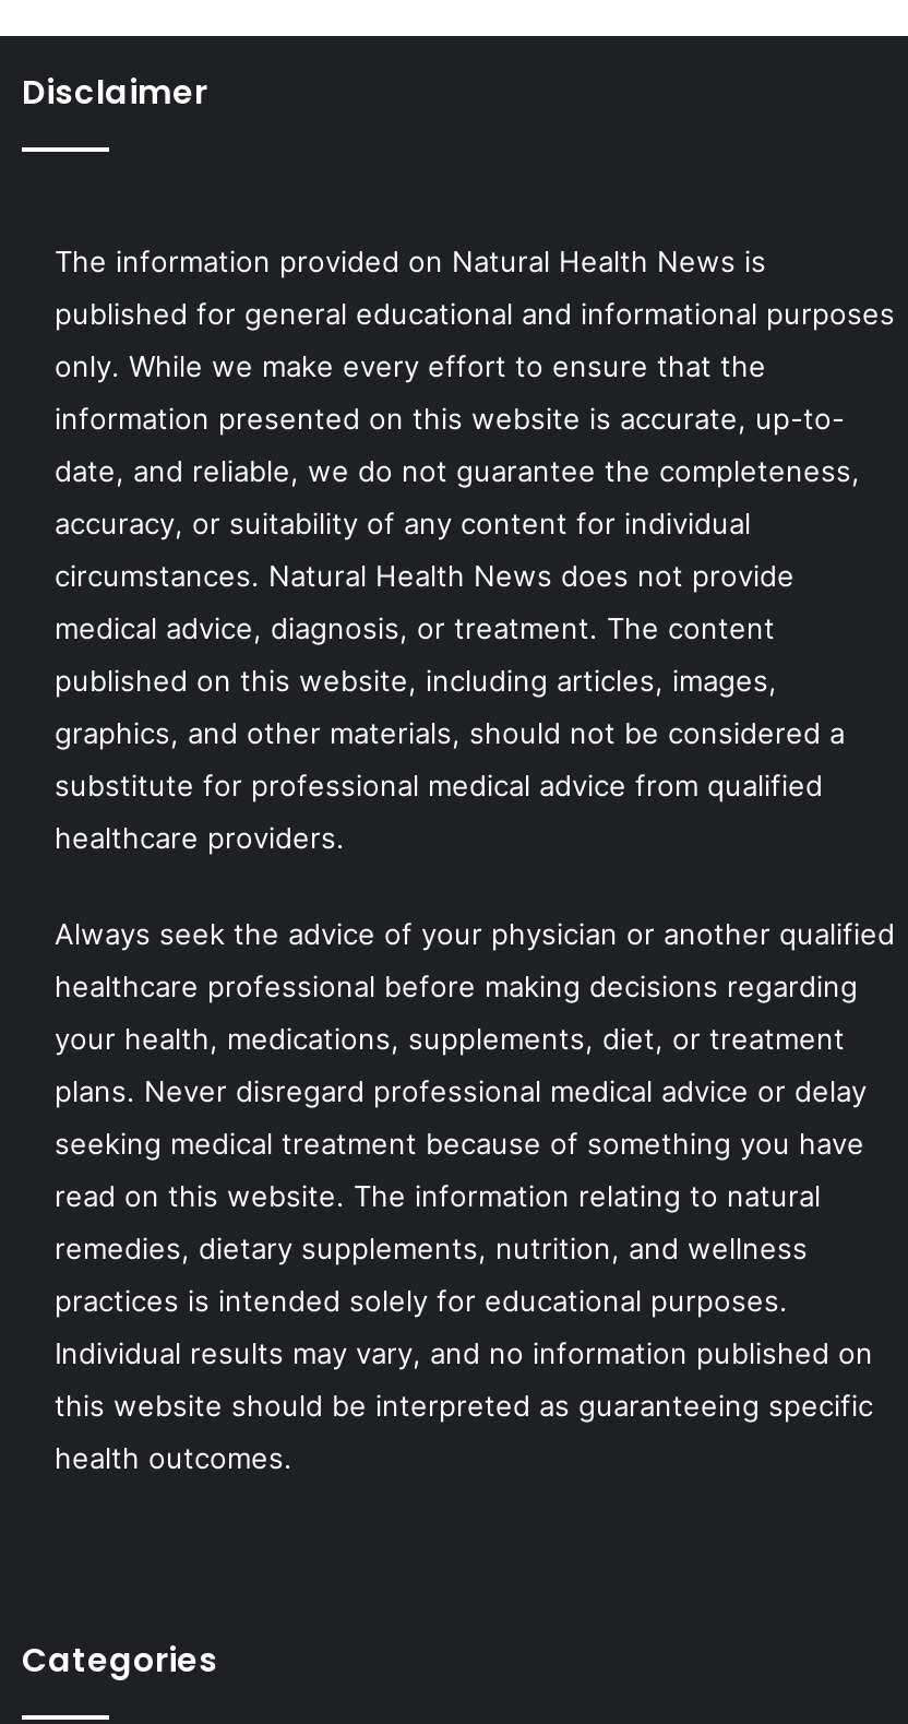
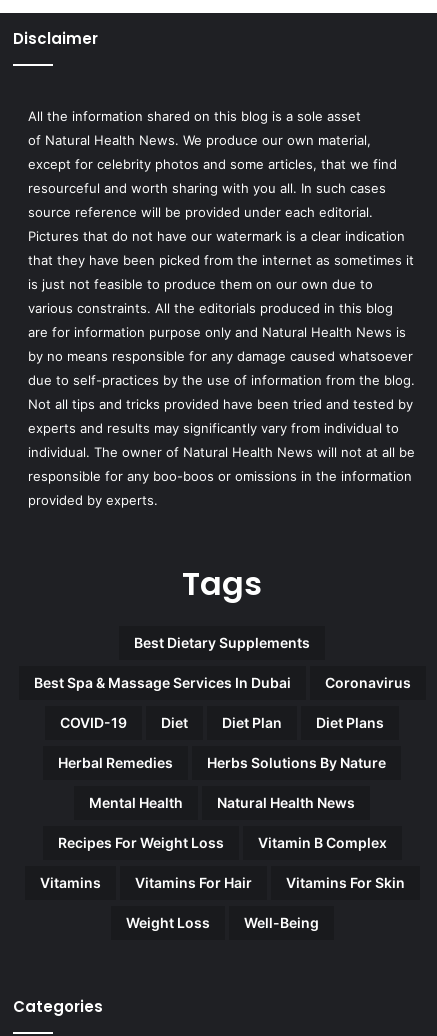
[55,243,895,1475] The information provided on Natural Health News is | published for general educational and informational purposes | only. While we make every effort to ensure that the | information presented on this website is accurate, up-to- | date, and reliable, we do not guarantee the completeness, | accuracy, or suitability of any content for individual | circumstances. Natural Health News does not provide | medical advice, diagnosis, or treatment. The content | published on this website, including articles, images, | graphics, and other materials, should not be considered a | substitute for professional medical advice from qualified | healthcare providers. | Always seek the advice of your physician or another qualified | healthcare professional before making decisions regarding | your health, medications, supplements, diet, or treatment | plans. Never disregard professional medical advice or delay | seeking medical treatment because of something you have | read on this website. The information relating to natural | remedies, dietary supplements, nutrition, and wellness | practices is intended solely for educational purposes. | Individual results may vary, and no information published on | this website should be interpreted as guaranteeing specific | health outcomes. -> [28,108,415,931] All the information shared on this blog is a sole asset | of Natural Health News. We produce our own material, | except for celebrity photos and some articles, that we find | resourceful and worth sharing with you all. In such cases | source reference will be provided under each editorial. | Pictures that do not have our watermark is a clear indication | that they have been picked from the internet as sometimes it | is just not feasible to produce them on our own due to | various constraints. All the editorials produced in this blog | are for information purpose only and Natural Health News is | by no means responsible for any damage caused whatsoever | due to self-practices by the use of information from the blog. | Not all tips and tricks provided have been tried and tested by | experts and results may significantly vary from individual to | individual. The owner of Natural Health News will not at all be | responsible for any boo-boos or omissions in the information | provided by experts. | Tags | Best Dietary Supplements | Best Spa & Massage Services In Dubai | Coronavirus | COVID-19 | Diet | Diet Plan | Diet Plans | Herbal Remedies | Herbs Solutions By Nature | Mental Health | Natural Health News | Recipes For Weight Loss | Vitamin B Complex | Vitamins | Vitamins For Hair | Vitamins For Skin | Weight Loss | Well-Being

